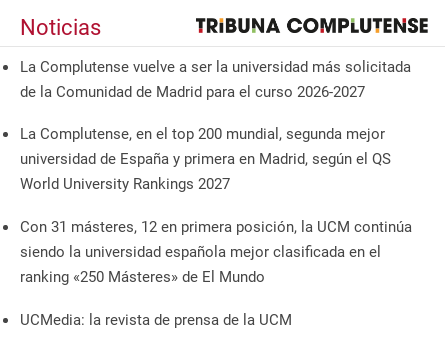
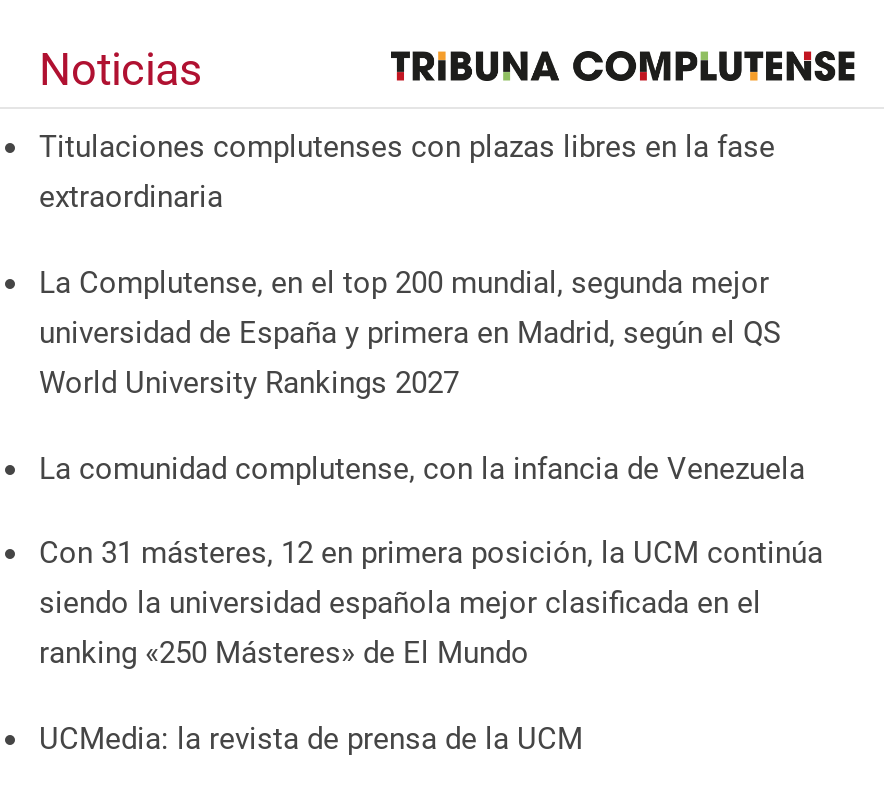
[20,58,411,101] La Complutense vuelve a ser la universidad más solicitada | de la Comunidad de Madrid para el curso 2026-2027 -> [39,130,775,216] Titulaciones complutenses con plazas libres en la fase | extraordinaria
none -> [39,450,805,486] La comunidad complutense, con la infancia de Venezuela

